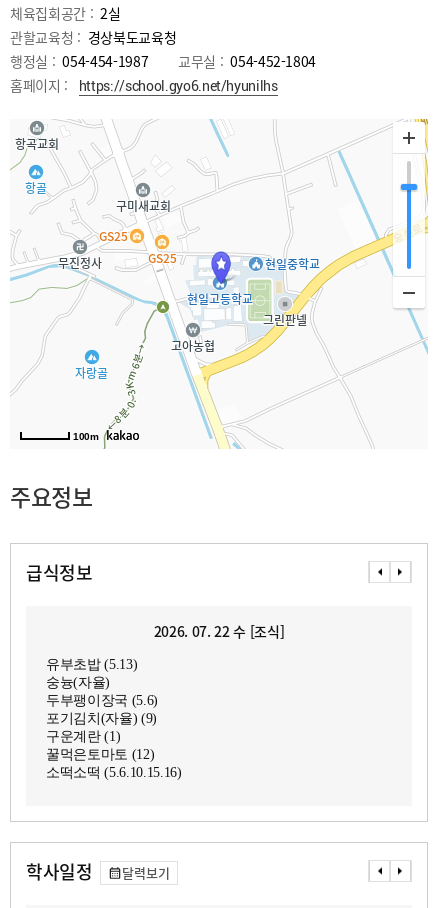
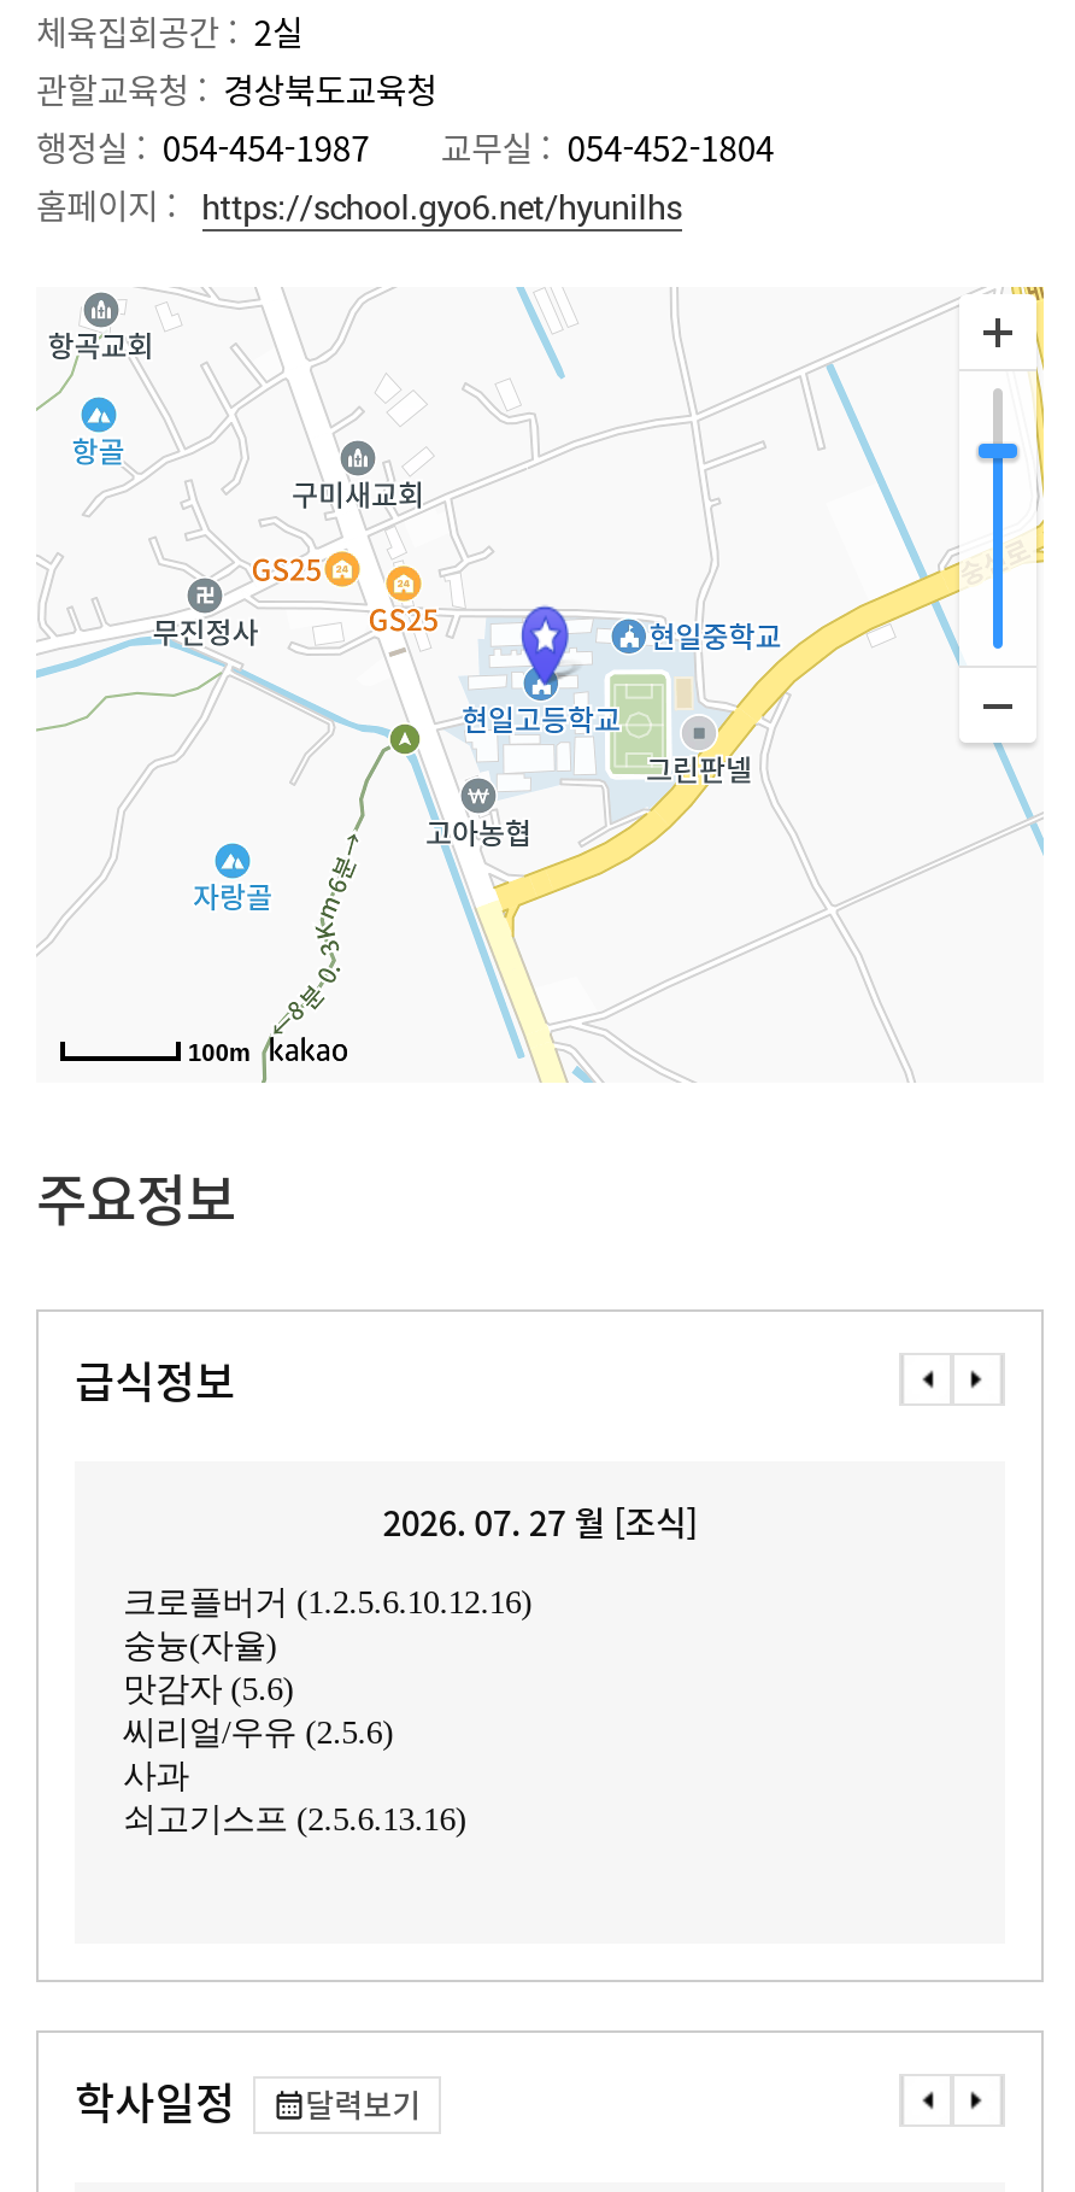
[154,621,284,641] 2026. 07. 22 수 [조식] -> [383,1498,697,1546] 2026. 07. 27 월 [조식]
[46,658,137,673] 유부초밥 (5.13) -> [123,1587,532,1623] 크로플버거 (1.2.5.6.10.12.16)
[46,694,181,781] 두부팽이장국 (5.6) | 포기김치(자율) (9) | 구운계란 (1) | 꿀먹은토마토 (12) | 소떡소떡 (5.6.10.15.16) -> [123,1674,466,1840] 맛감자 (5.6) | 씨리얼/우유 (2.5.6) | 사과 | 쇠고기스프 (2.5.6.13.16)

